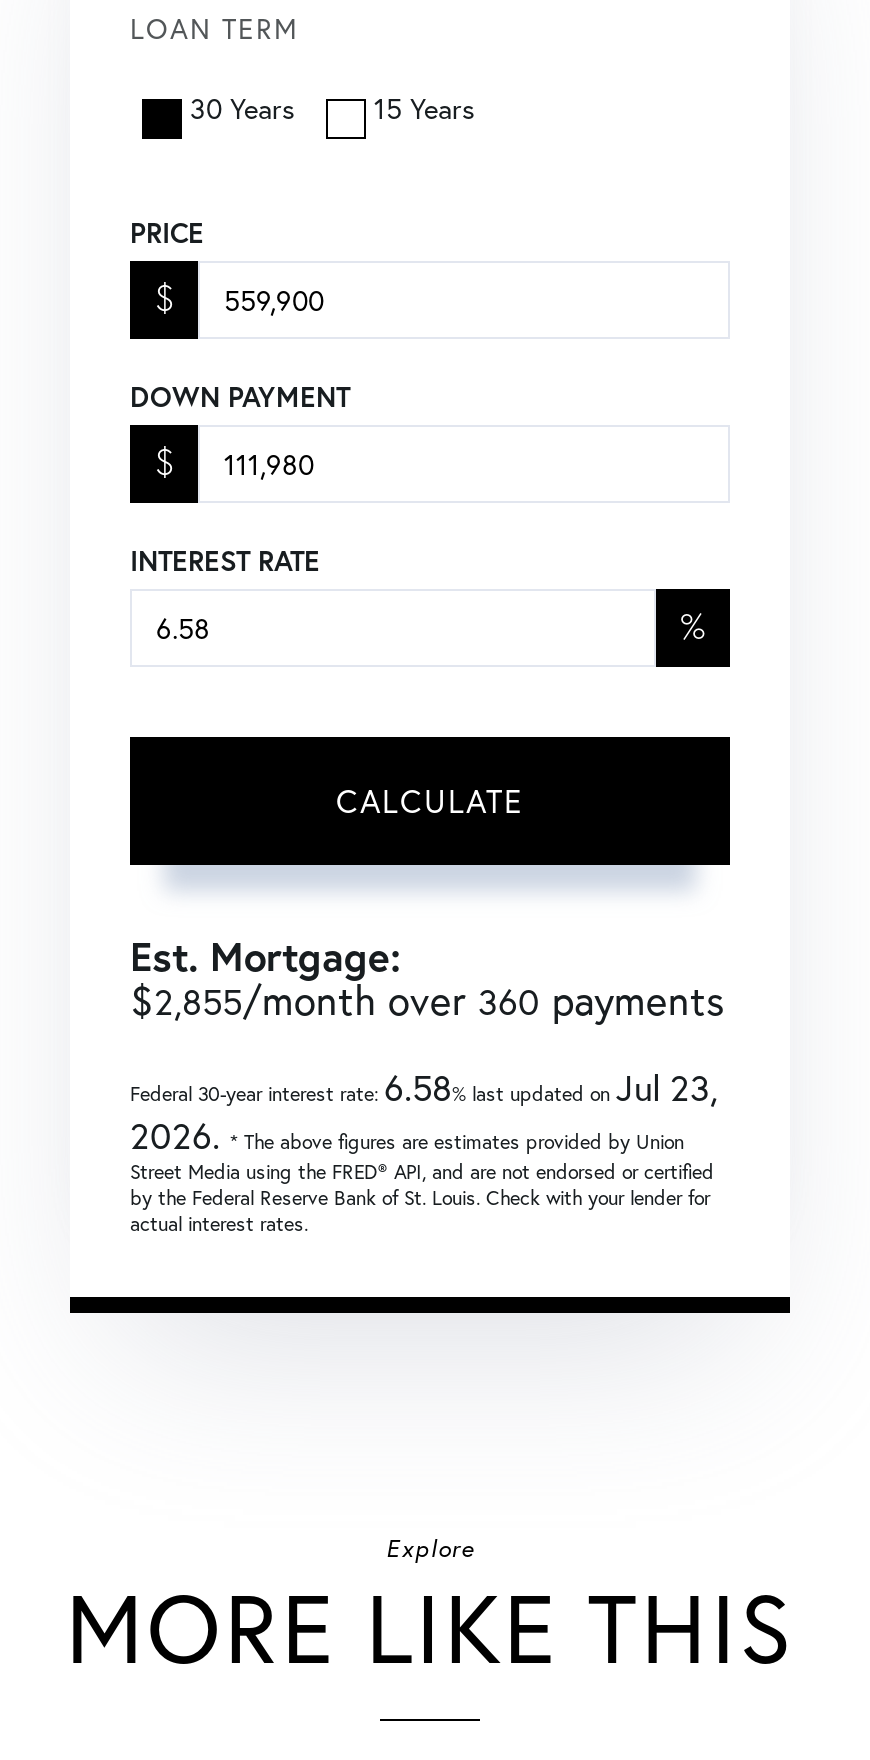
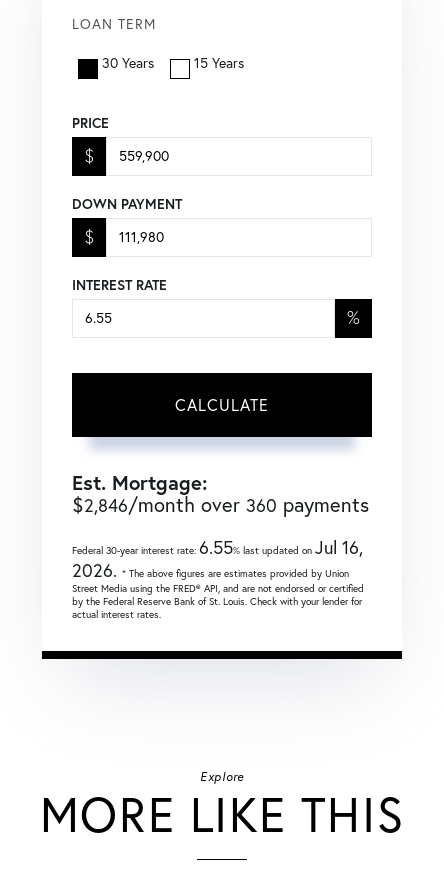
[130,973,724,1027] $2,855/month over 360 payments -> [72,492,369,517] $2,846/month over 360 payments
[130,1063,718,1111] Federal 30-year interest rate:6.58% last updated onJul 23, -> [72,536,363,559] Federal 30-year interest rate:6.55% last updated onJul 16,

